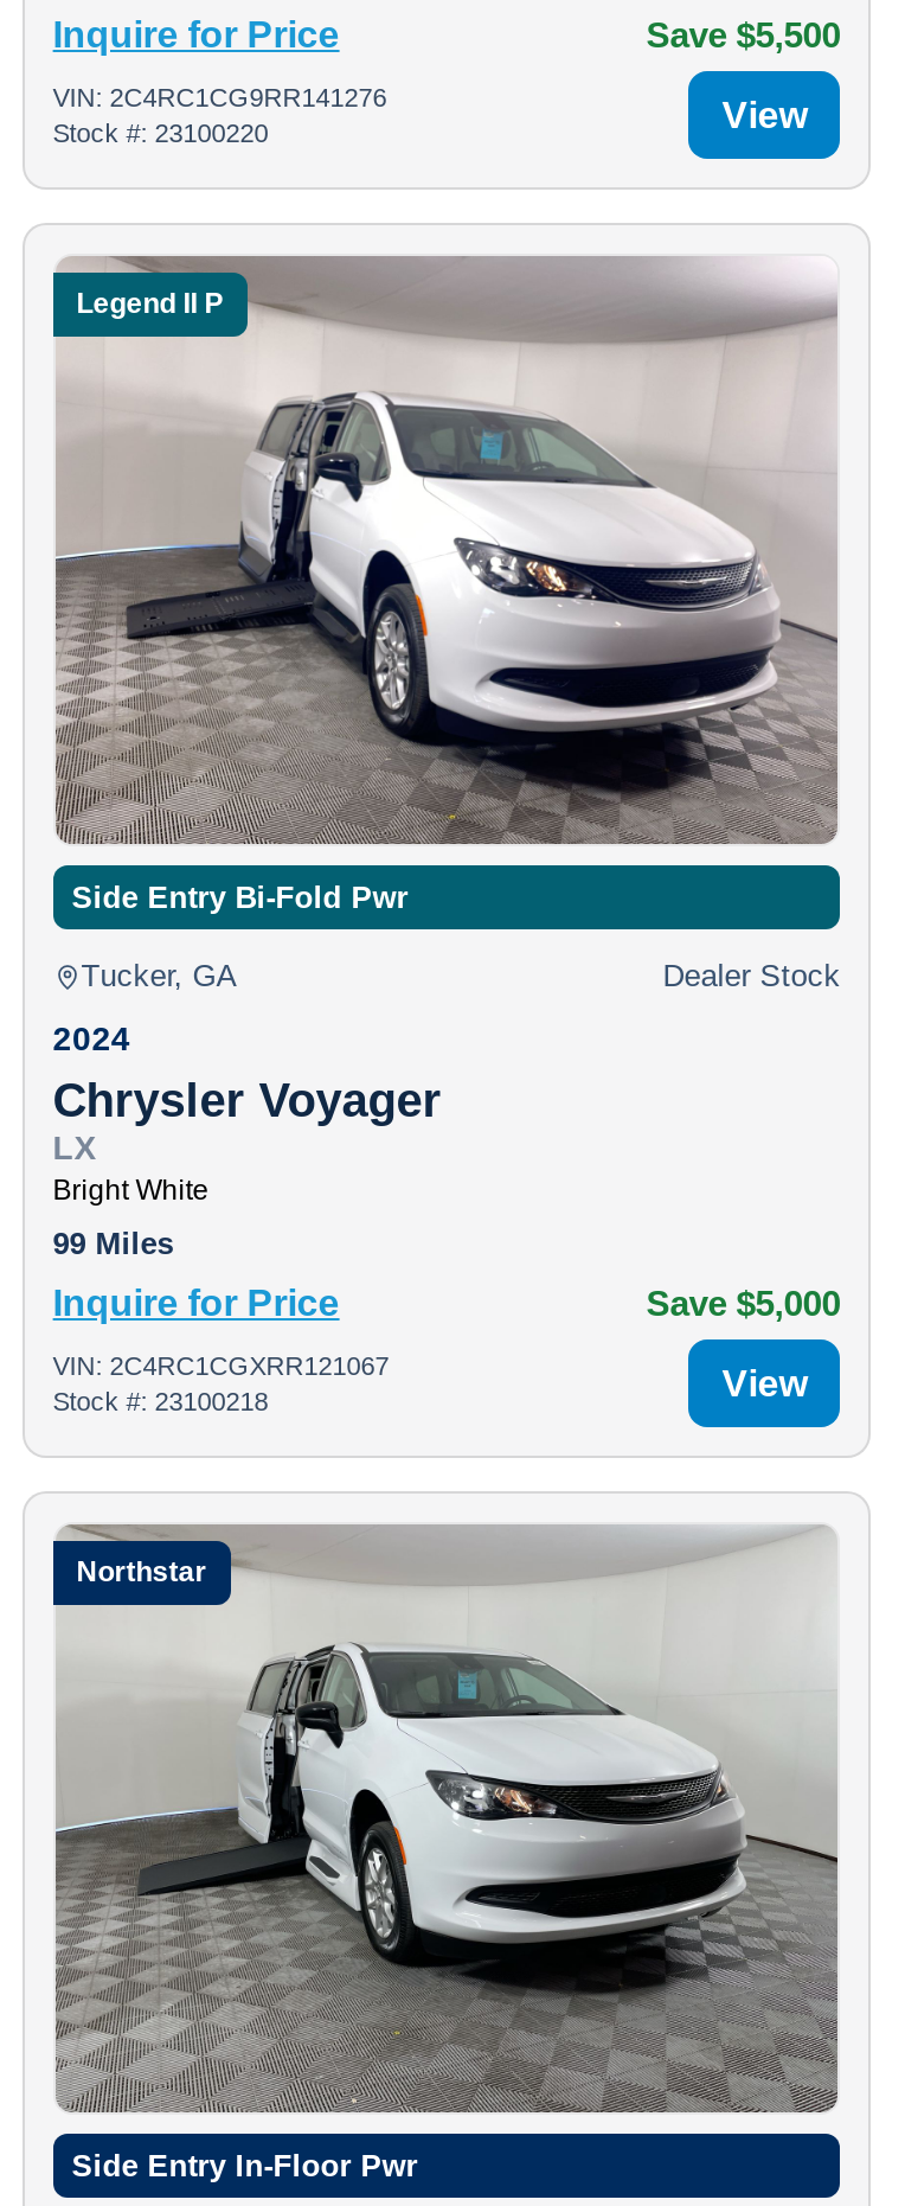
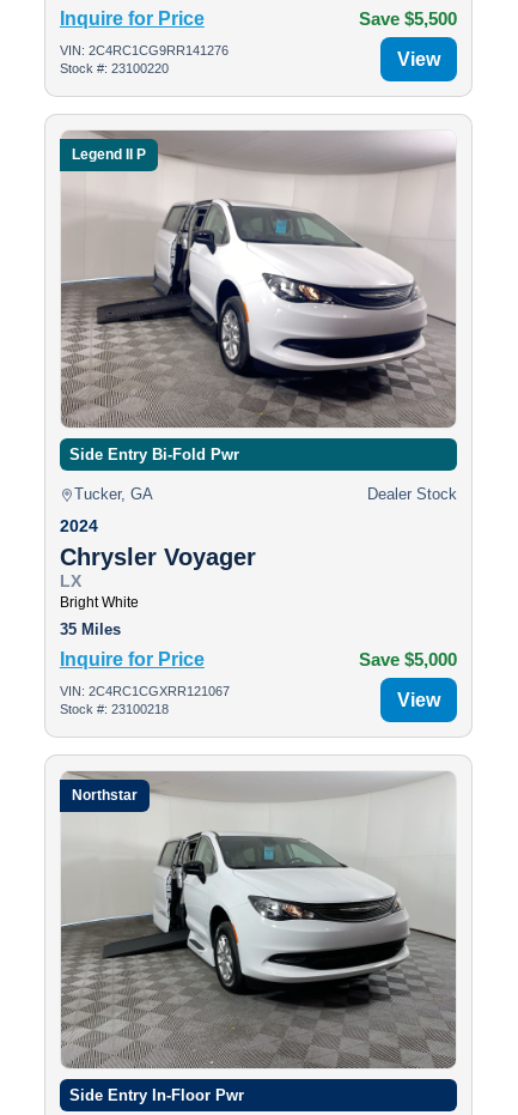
[53,1226,174,1261] 99 Miles -> [60,620,121,638] 35 Miles

